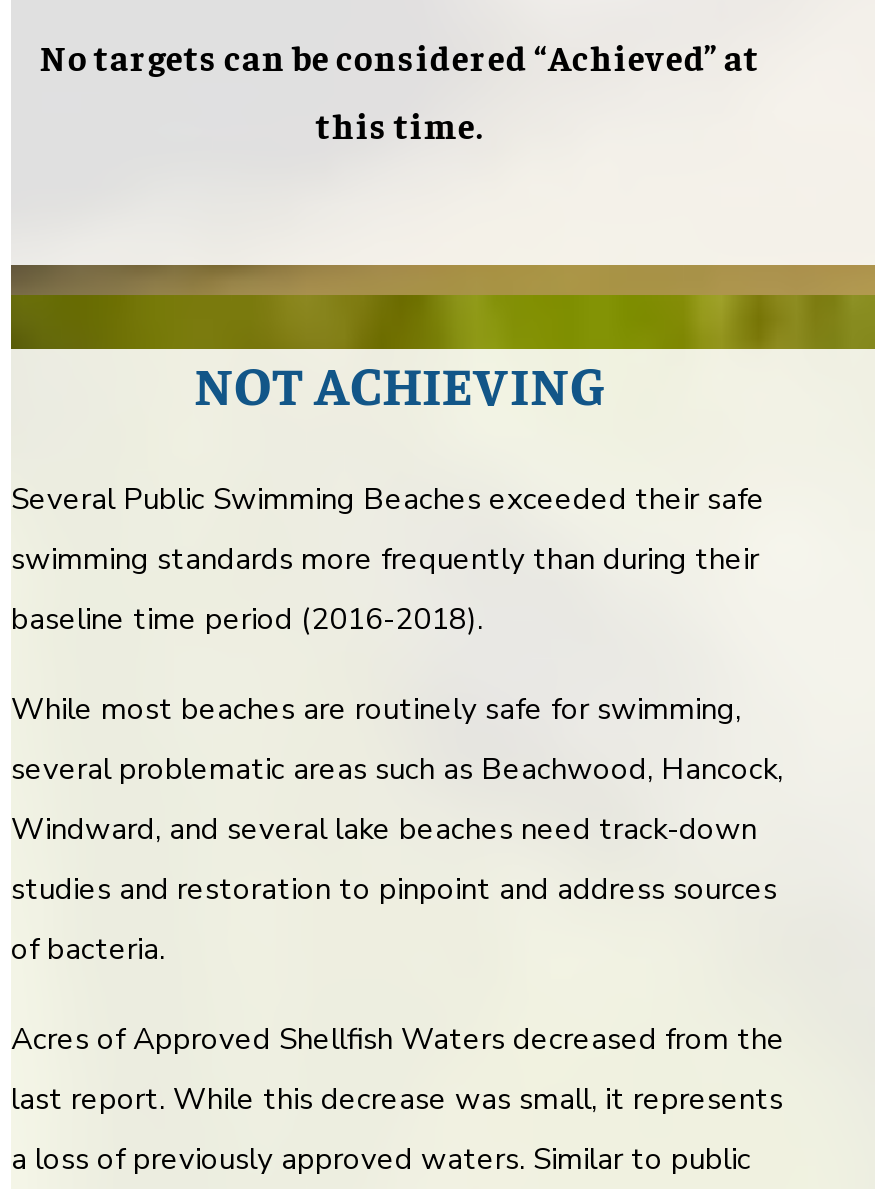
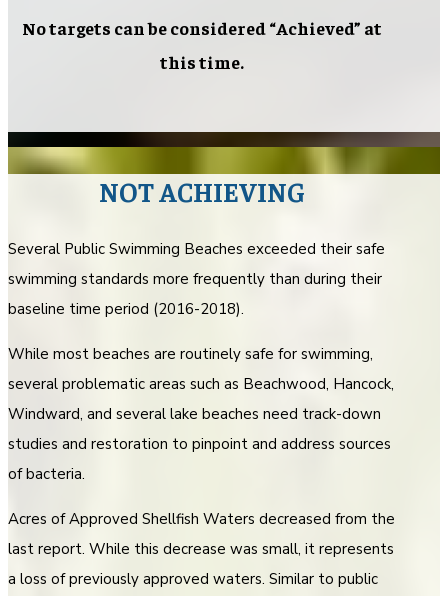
[9,263,875,349] [image] -> [7,131,440,174] [image]

